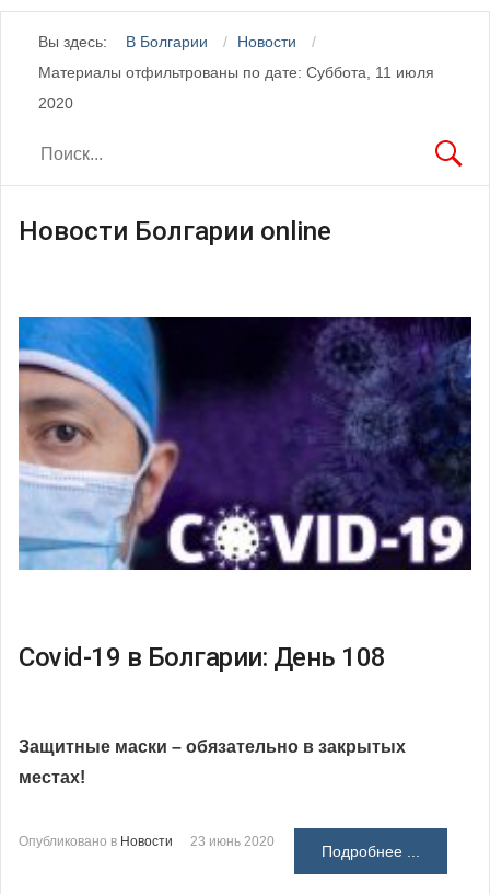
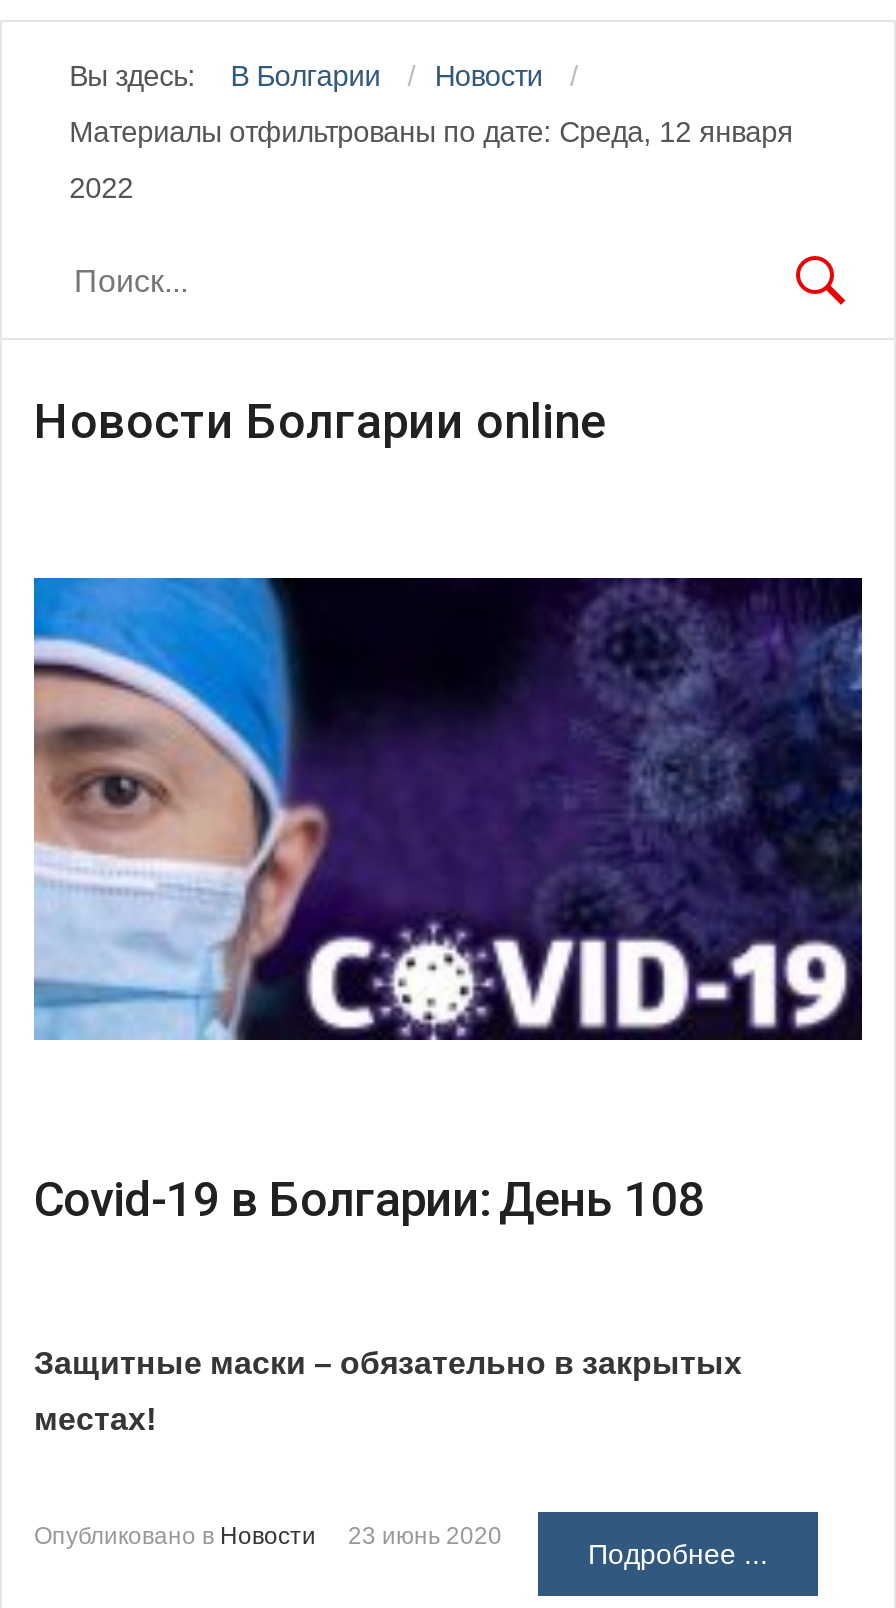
[38,63,434,81] Материалы отфильтрованы по дате: Суббота, 11 июля -> [69,116,793,148] Материалы отфильтрованы по дате: Среда, 12 января
[38,94,73,112] 2020 -> [69,172,133,204] 2022

